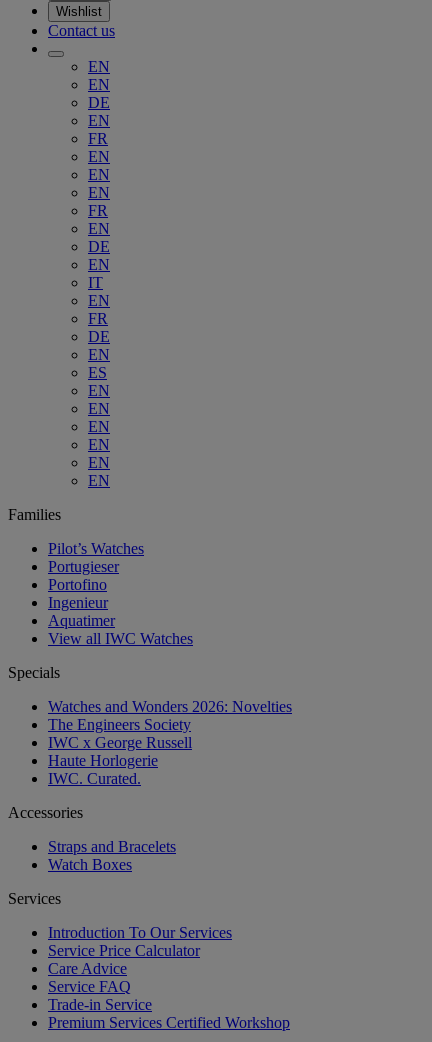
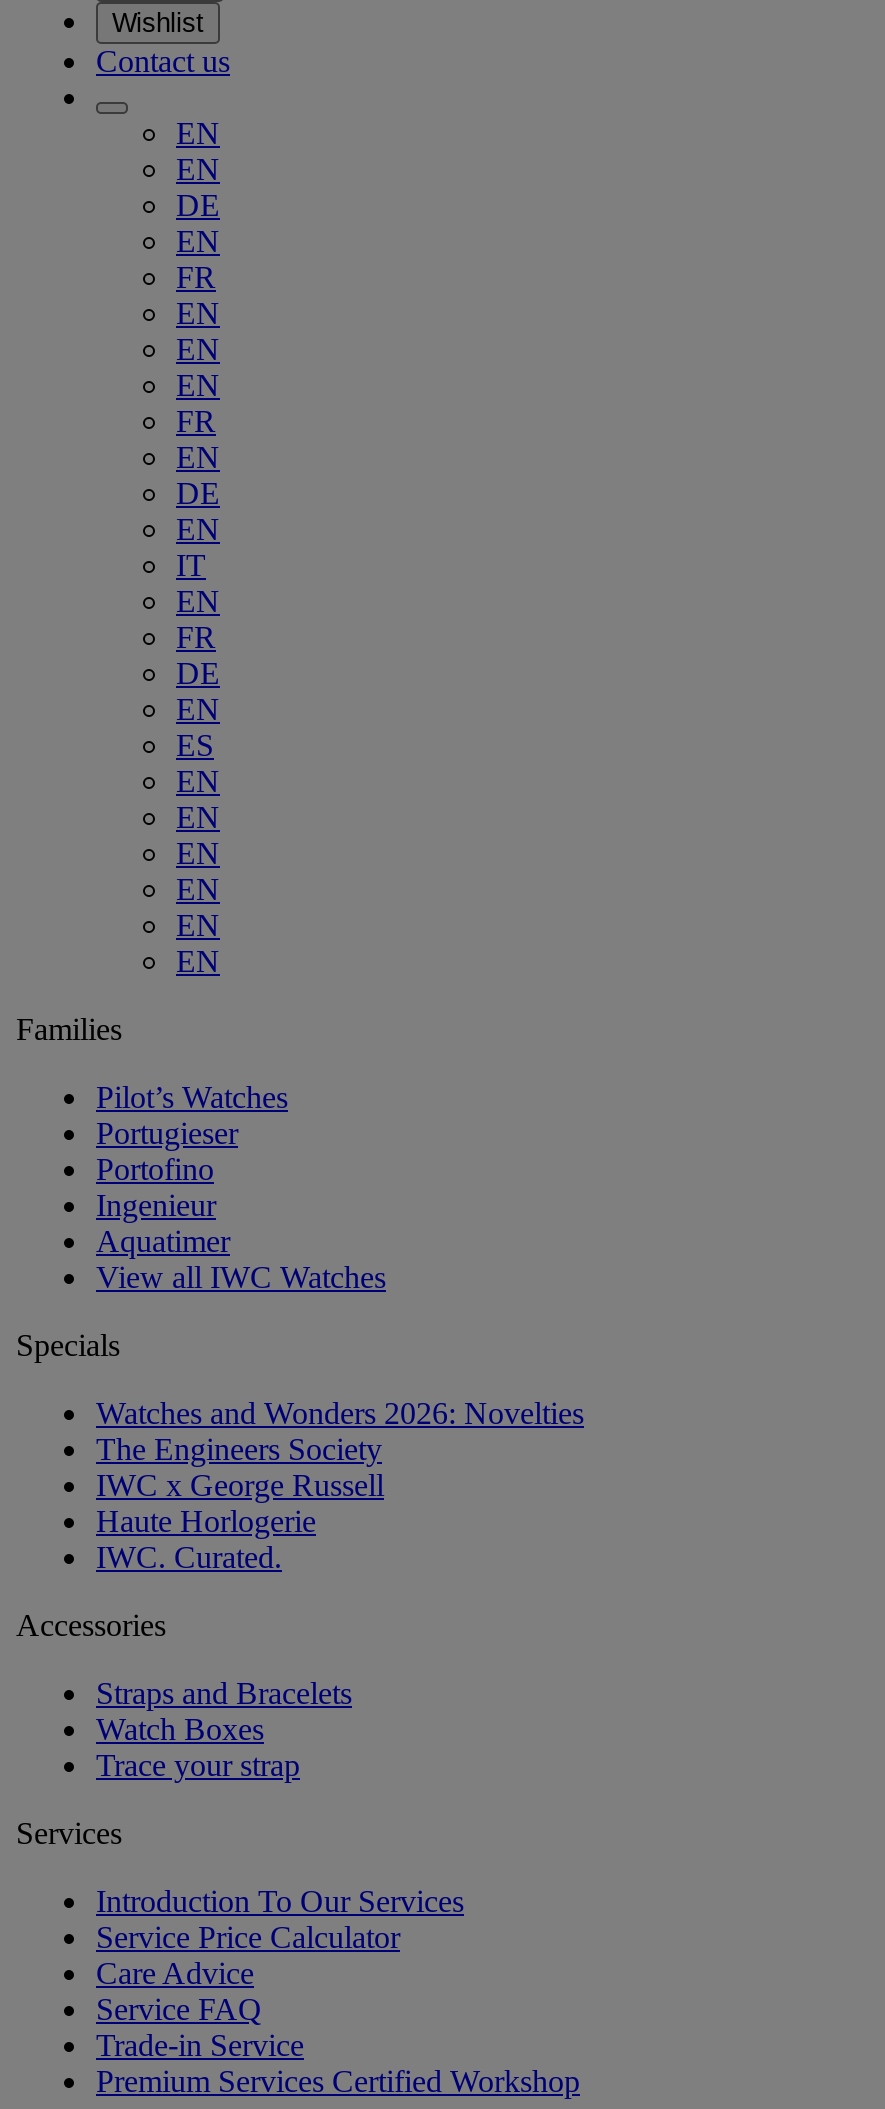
none -> [96,1749,300,1783] Trace your strap

